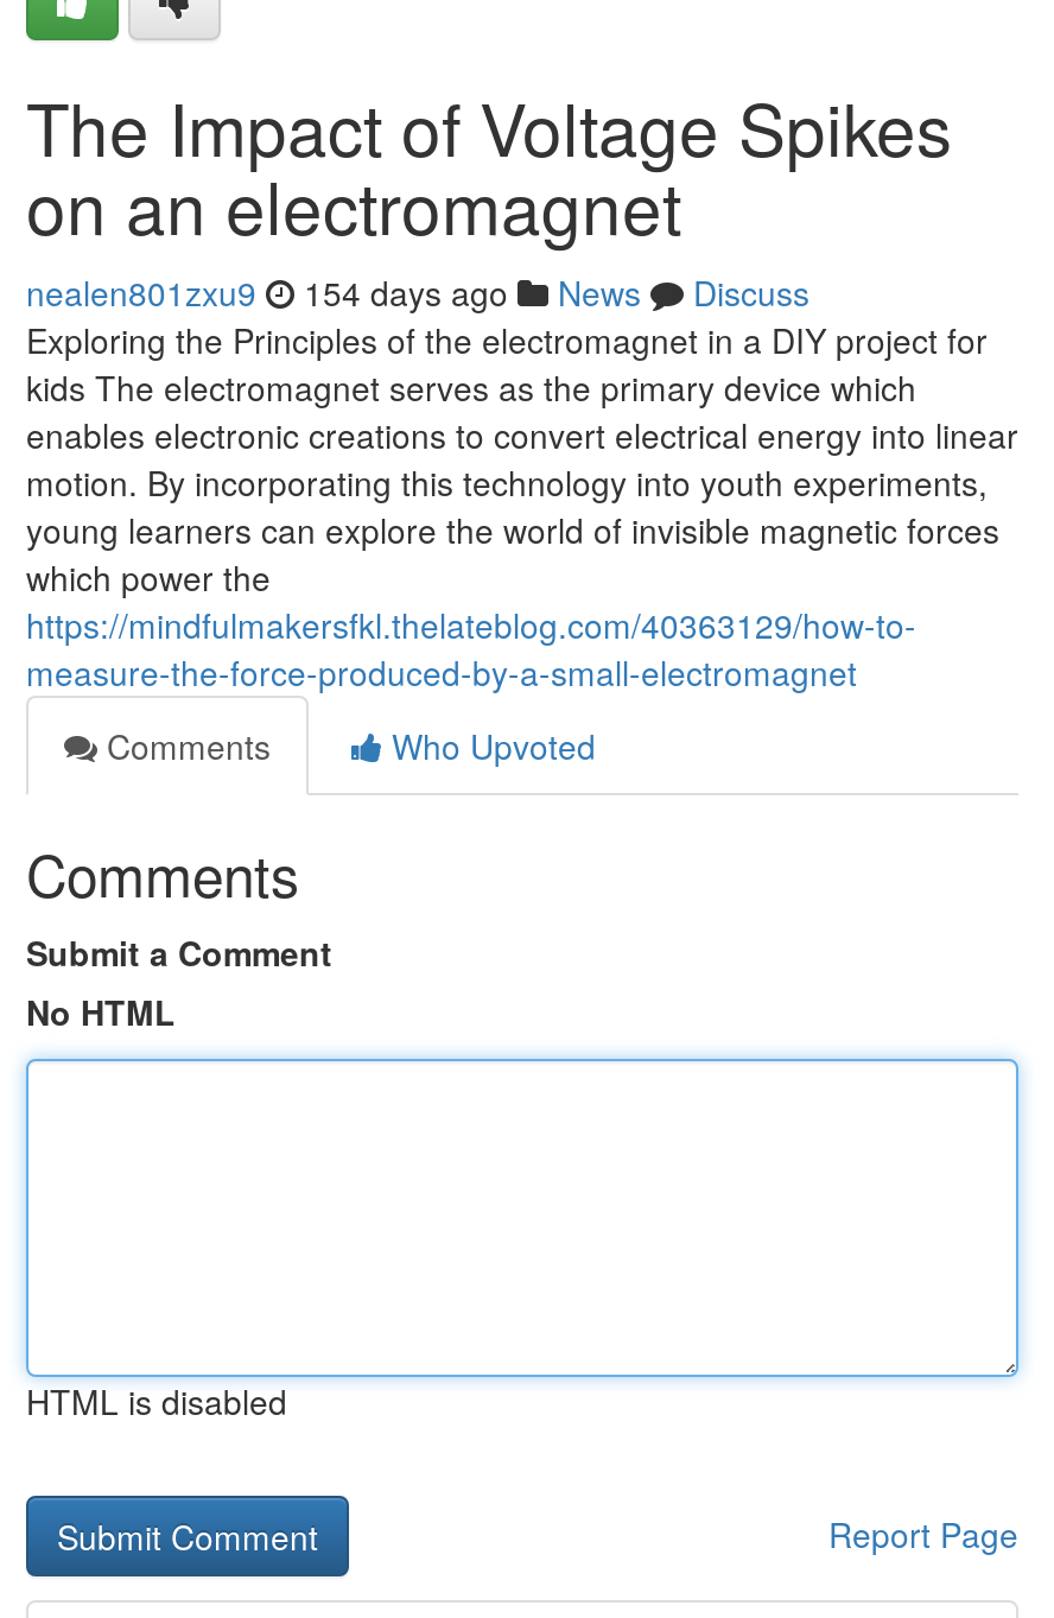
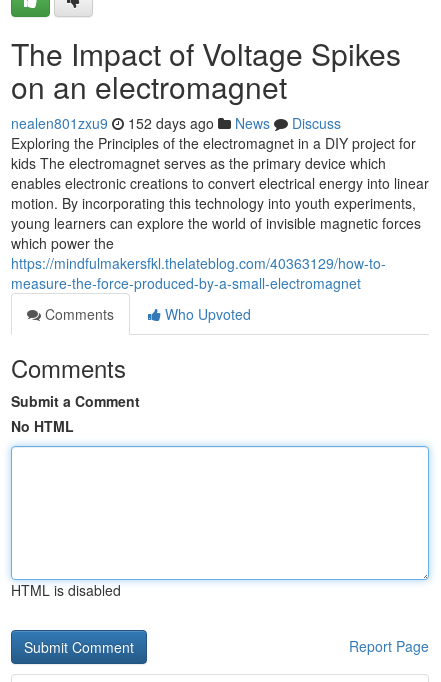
[26,268,809,316] nealen801zxu9 154 days ago News Discuss -> [11,113,341,133] nealen801zxu9 152 days ago News Discuss

